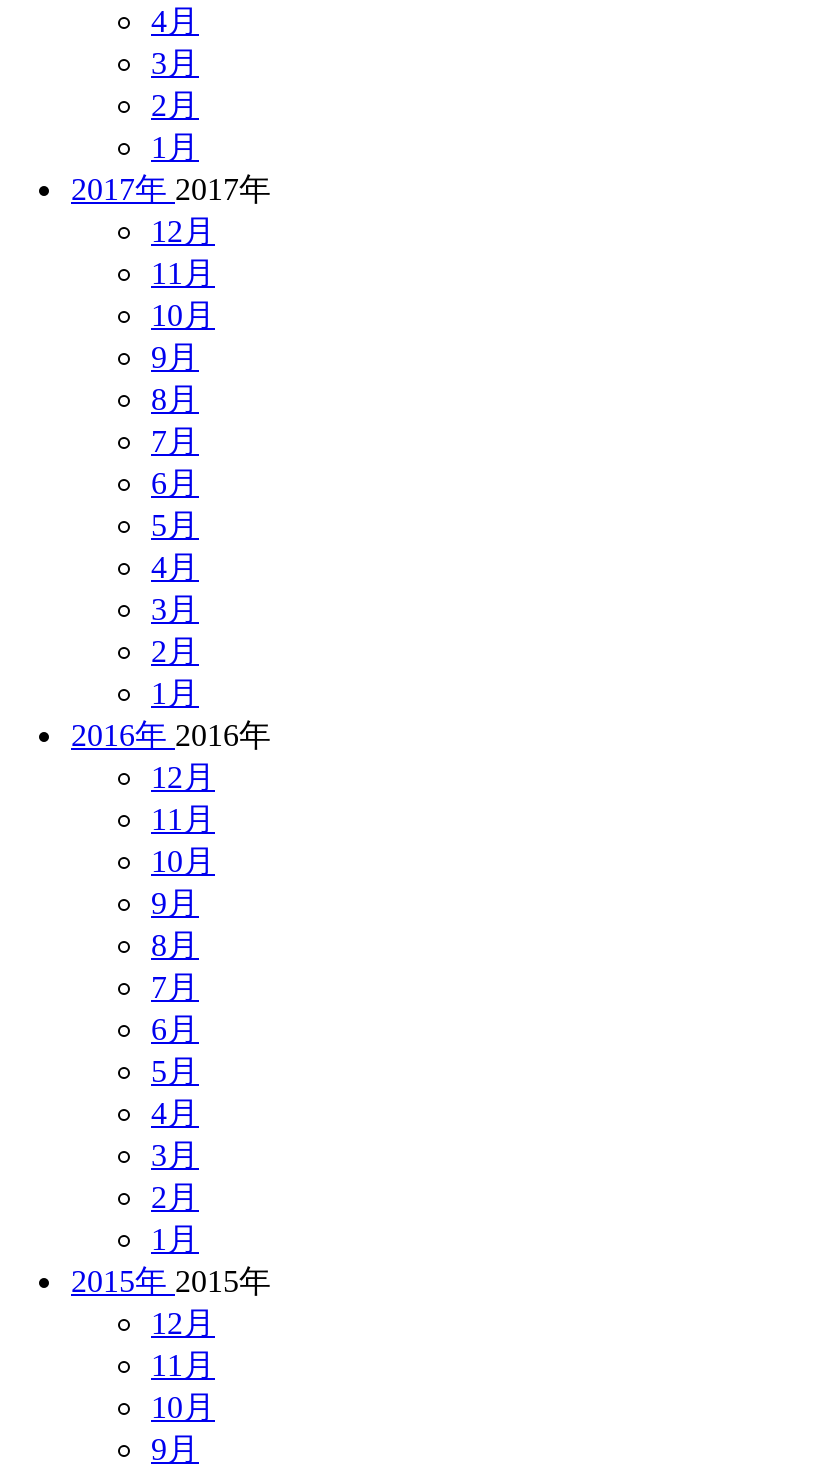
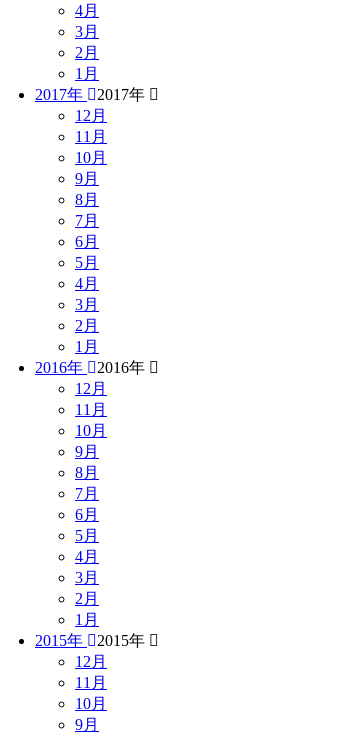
[71,172,271,206] 2017年2017年 -> [35,86,149,103] 2017年 2017年
[71,718,271,752] 2016年2016年 -> [35,359,149,376] 2016年 2016年
[71,1264,271,1298] 2015年2015年 -> [35,632,149,649] 2015年 2015年

